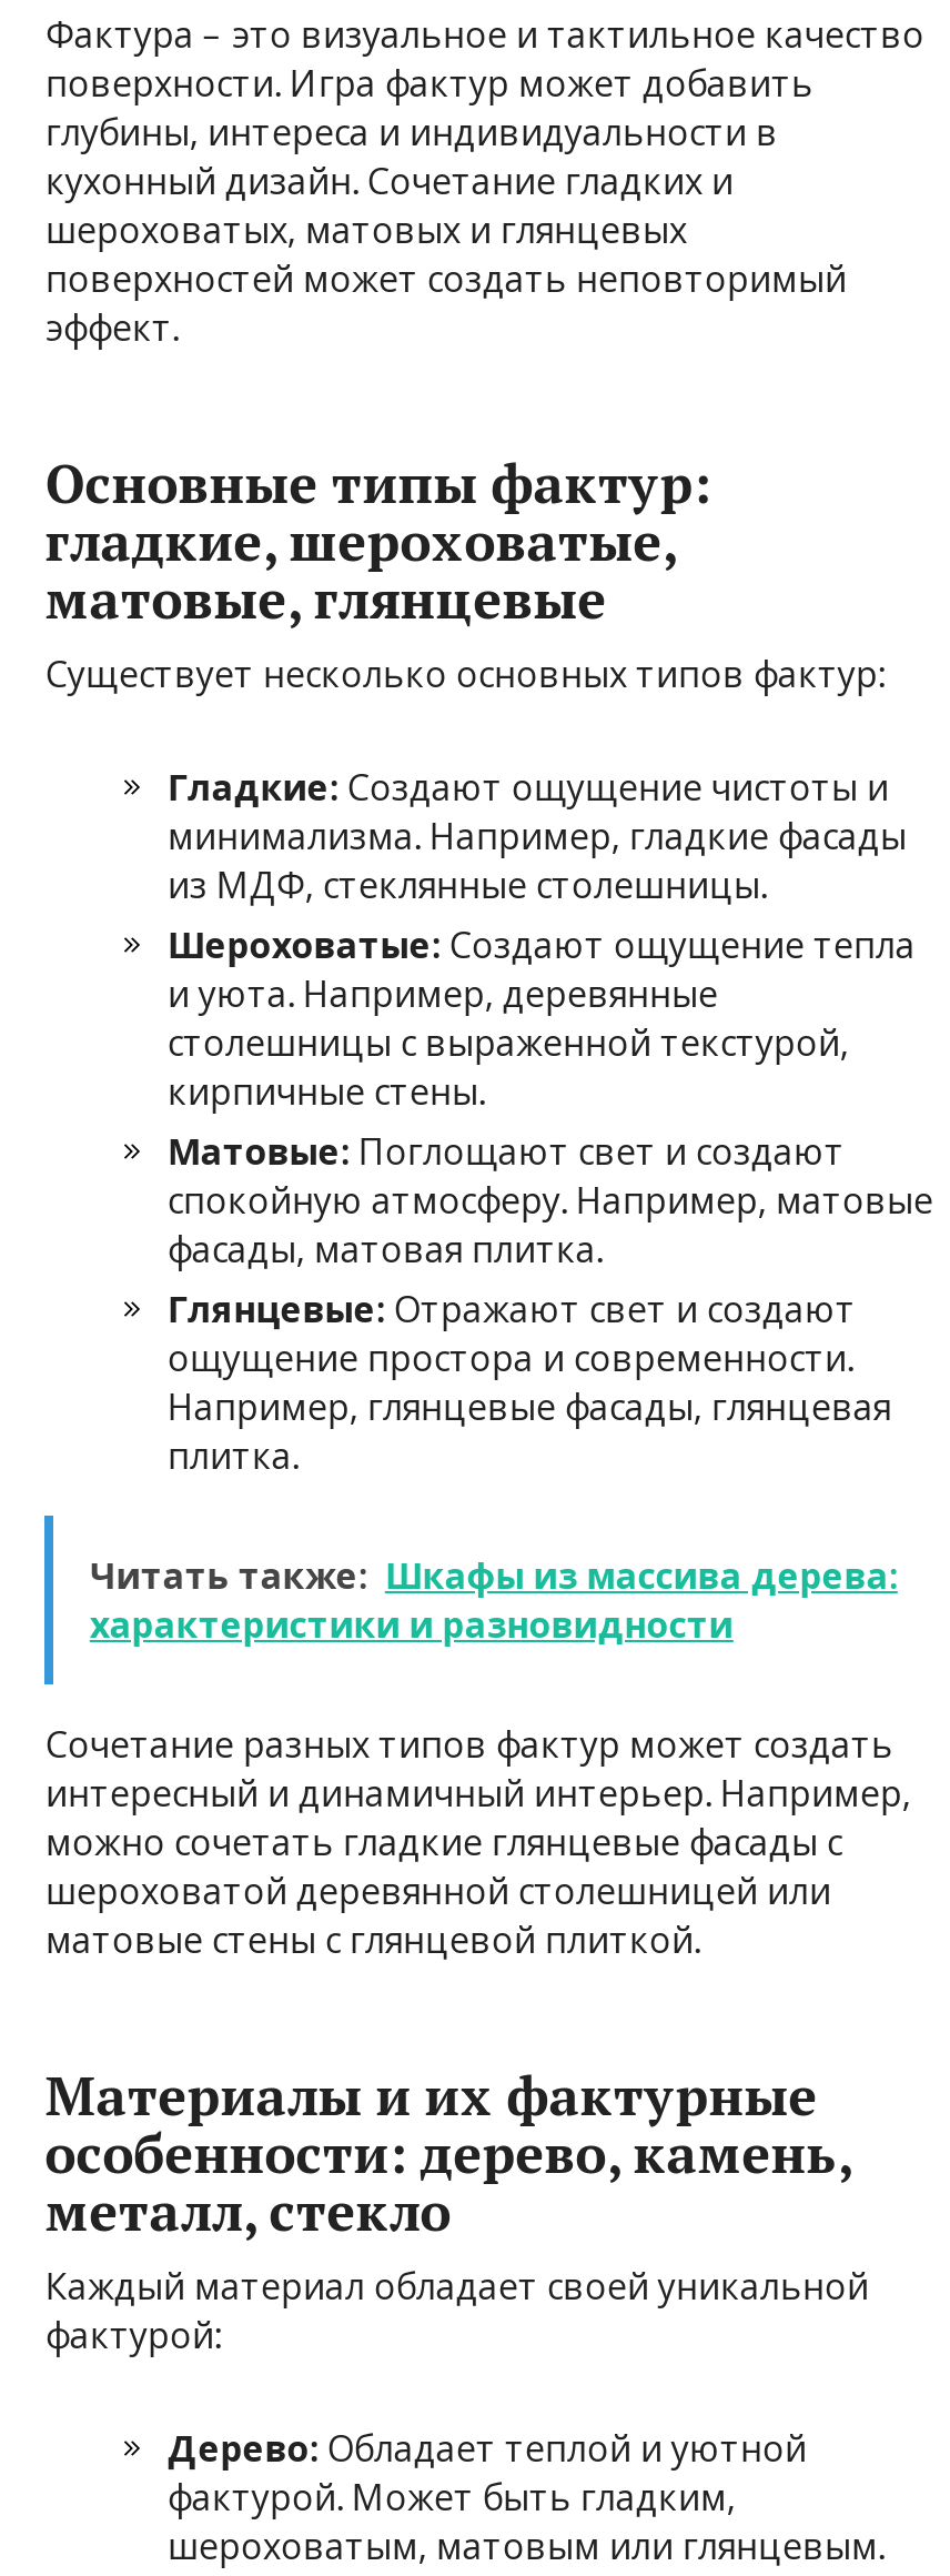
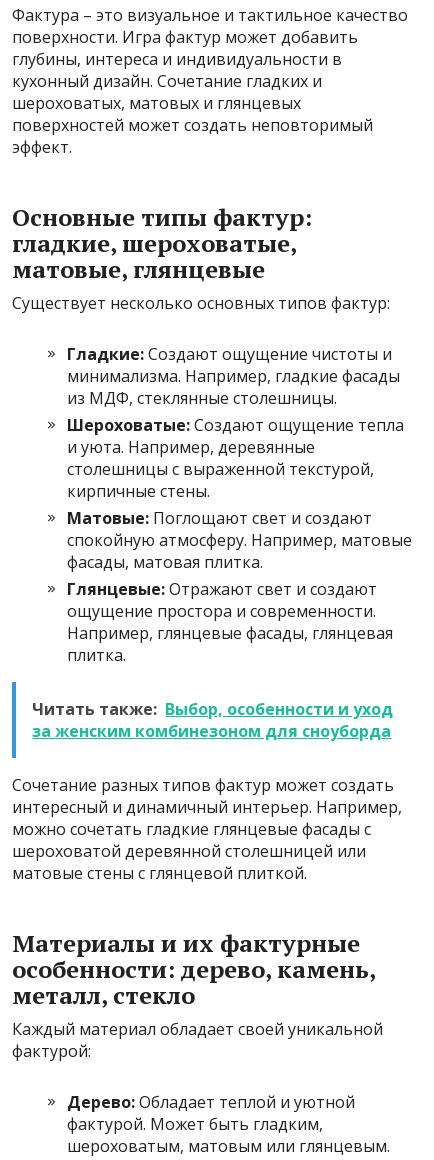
[90,1551,898,1649] Читать также: Шкафы из массива дерева: | характеристики и разновидности -> [32,698,393,742] Читать также: Выбор, особенности и уход | за женским комбинезоном для сноуборда

